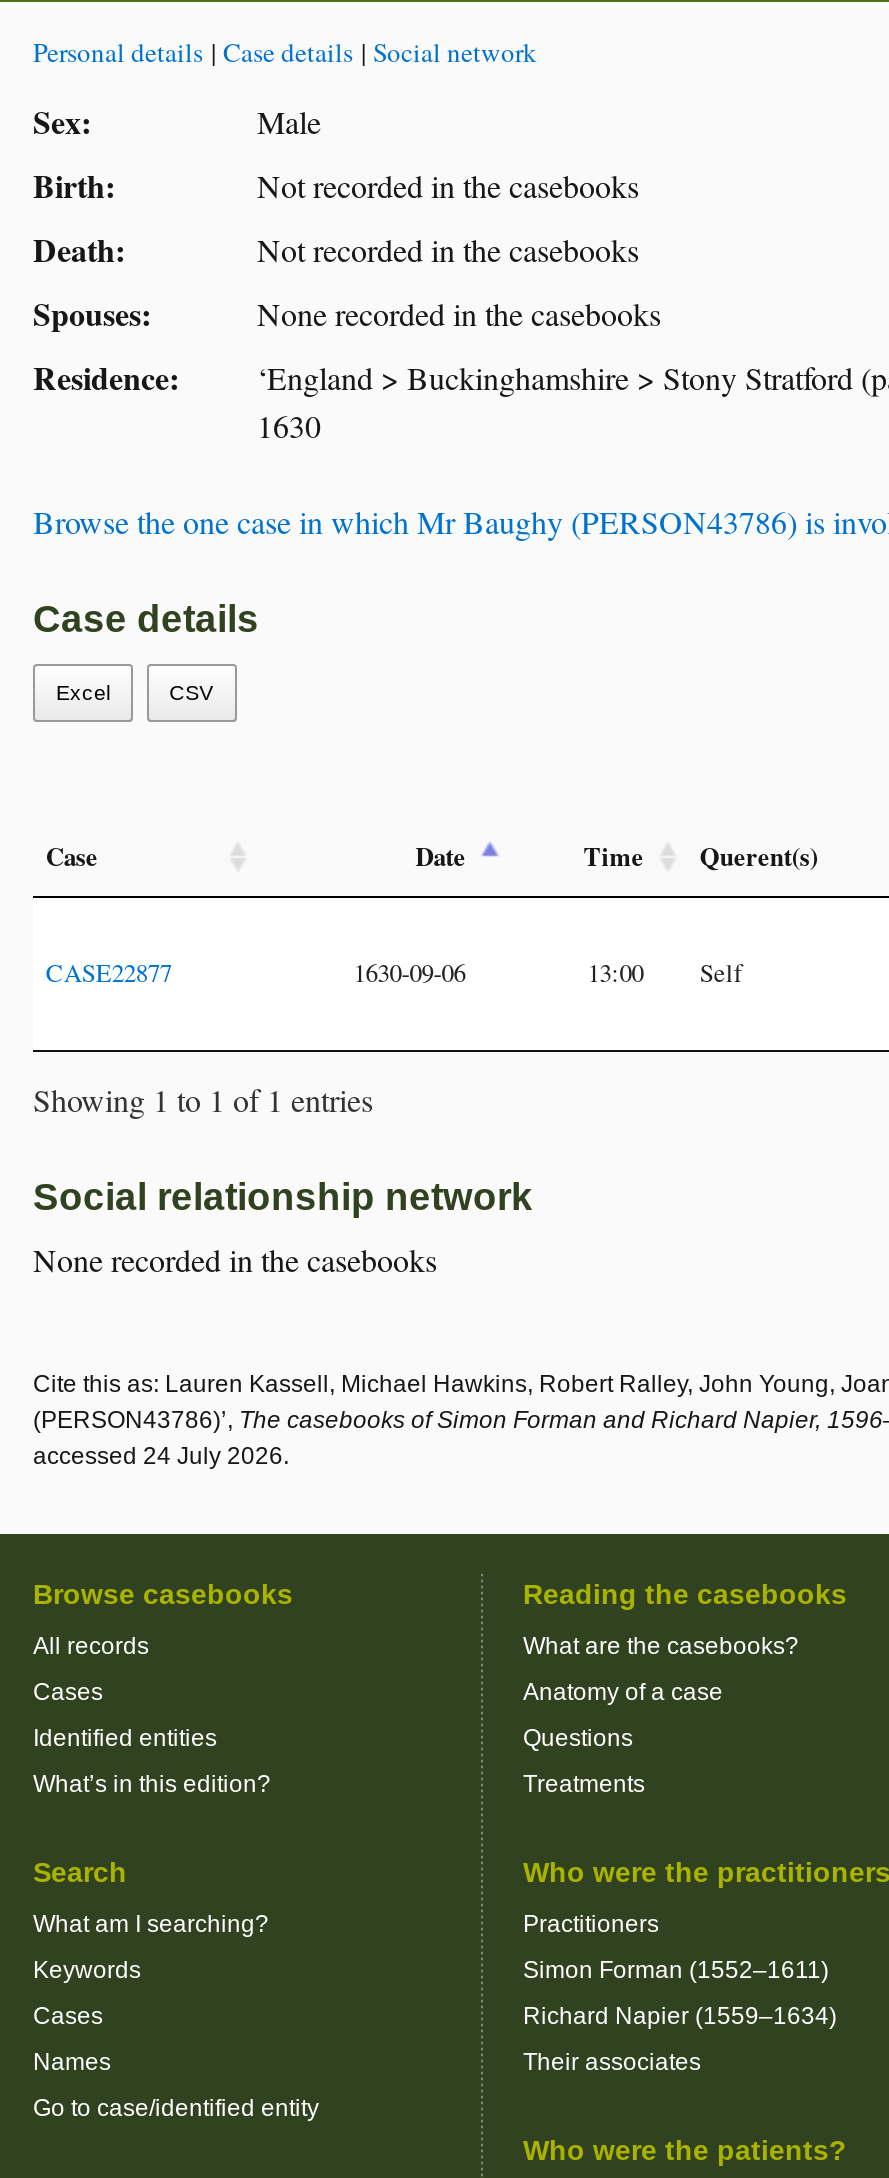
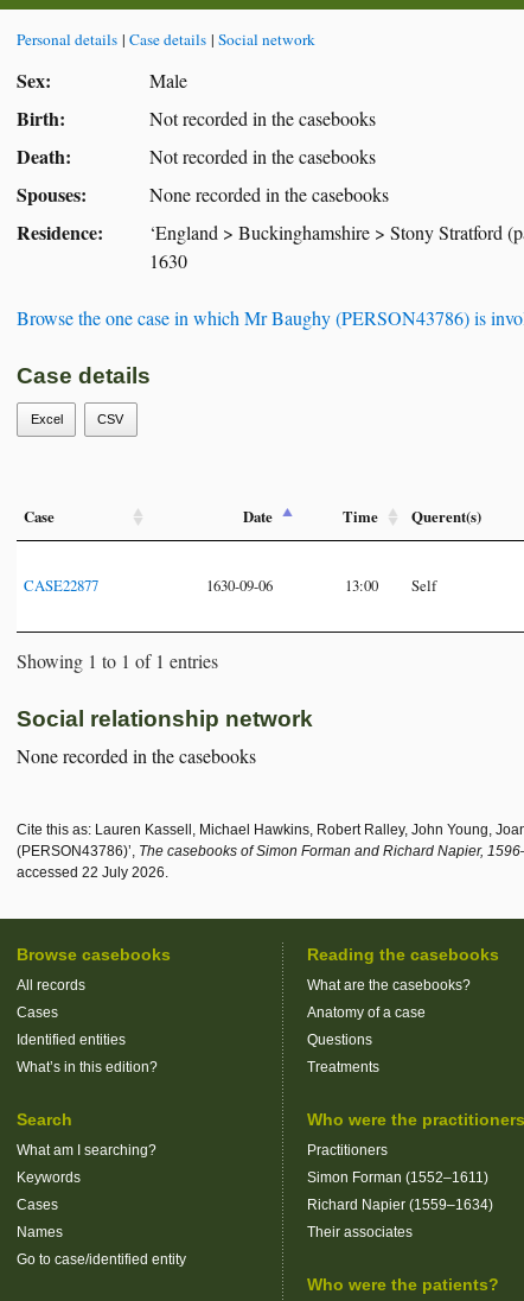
[33,1442,289,1470] accessed 24 July 2026. -> [17,864,168,881] accessed 22 July 2026.

